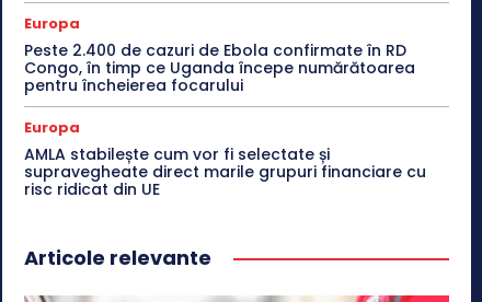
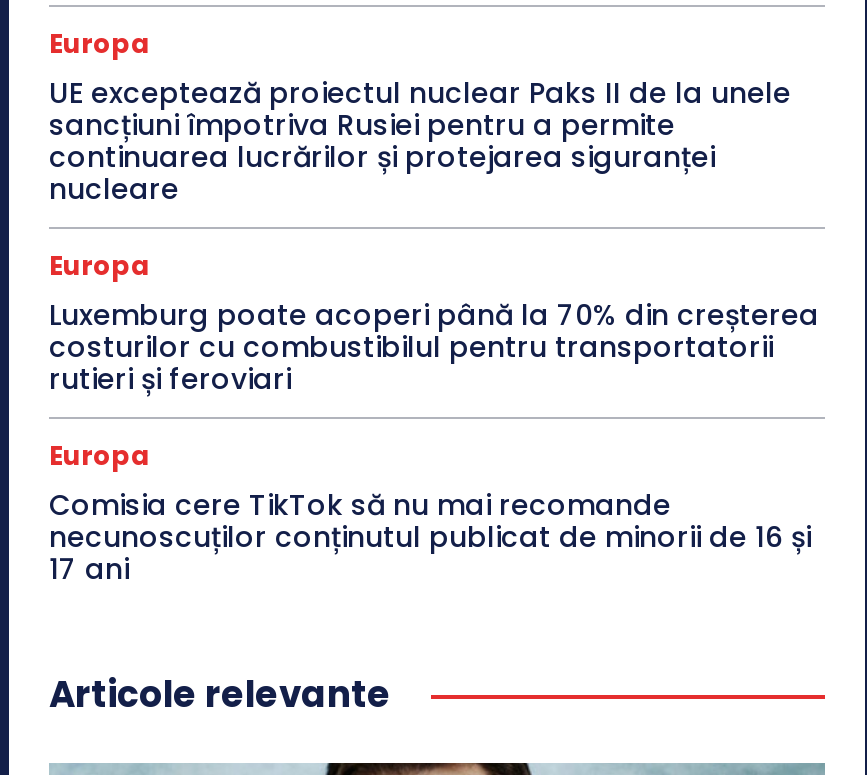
[24,40,415,96] Peste 2.400 de cazuri de Ebola confirmate în RD | Congo, în timp ce Uganda începe numărătoarea | pentru încheierea focarului -> [49,73,791,209] UE exceptează proiectul nuclear Paks II de la unele | sancțiuni împotriva Rusiei pentru a permite | continuarea lucrărilor și protejarea siguranței | nucleare
[24,143,426,200] AMLA stabilește cum vor fi selectate și | supravegheate direct marile grupuri financiare cu | risc ridicat din UE -> [49,295,819,589] Luxemburg poate acoperi până la 70% din creșterea | costurilor cu combustibilul pentru transportatorii | rutieri și feroviari | Europa | Comisia cere TikTok să nu mai recomande | necunoscuților conținutul publicat de minorii de 16 și | 17 ani

